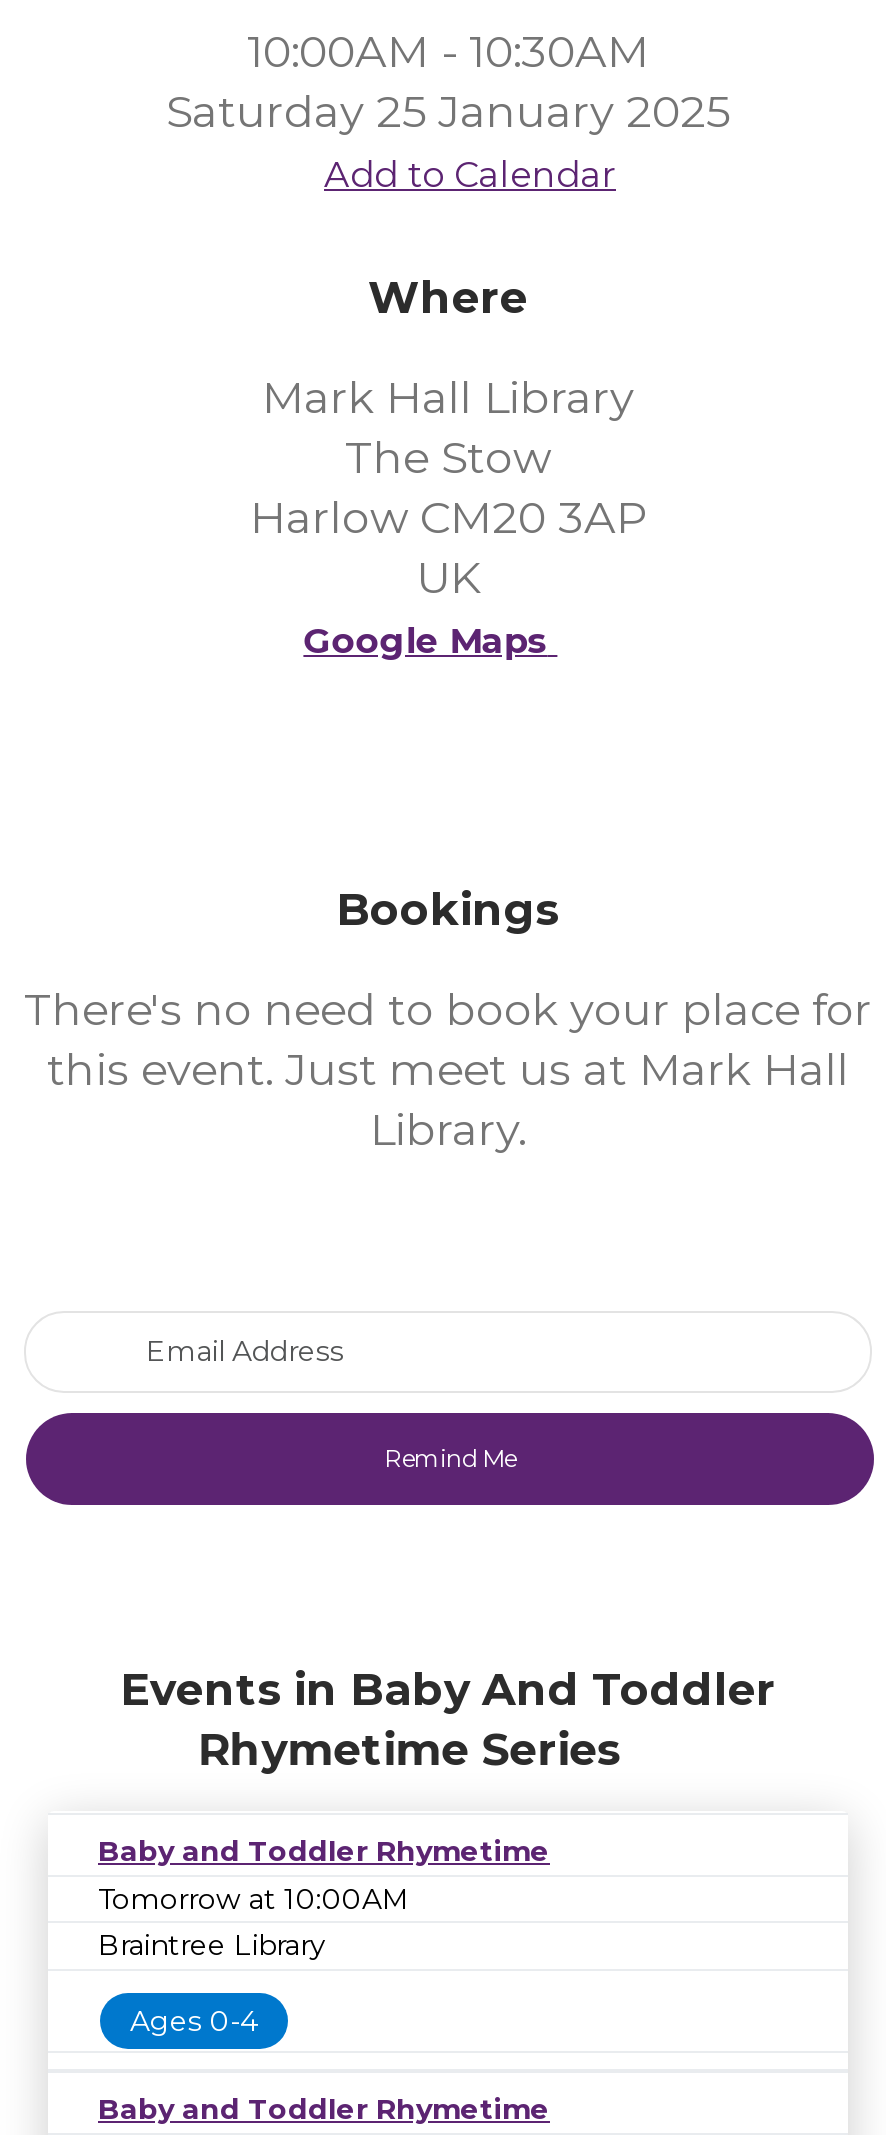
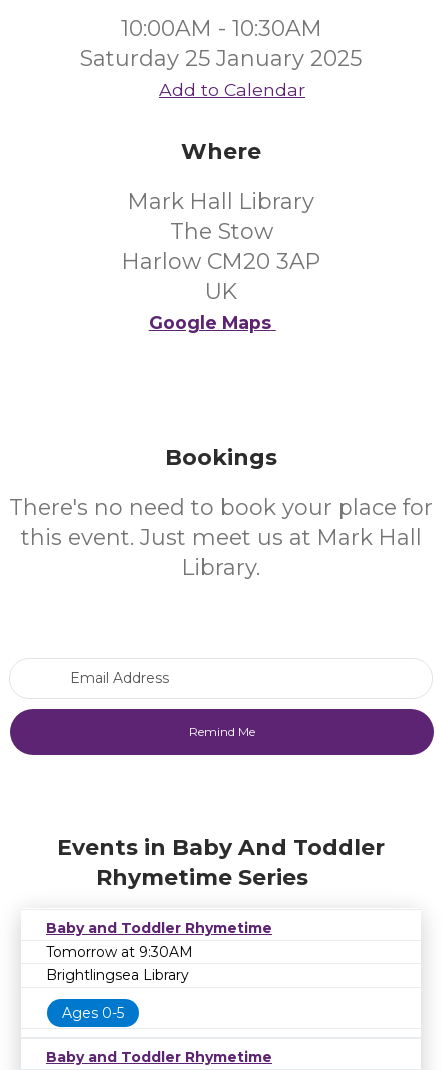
[98,1880,410,1916] Tomorrow at 10:00AM -> [46,943,193,961] Tomorrow at 9:30AM
[98,1927,326,1963] Braintree Library -> [46,966,189,984] Brightlingsea Library
[130,2003,258,2039] Ages 0-4 -> [62,1004,124,1022] Ages 0-5

